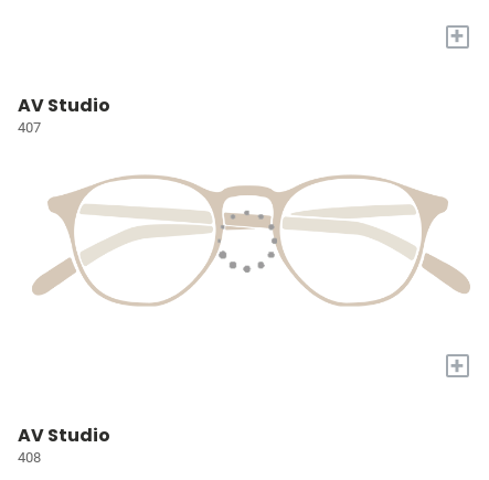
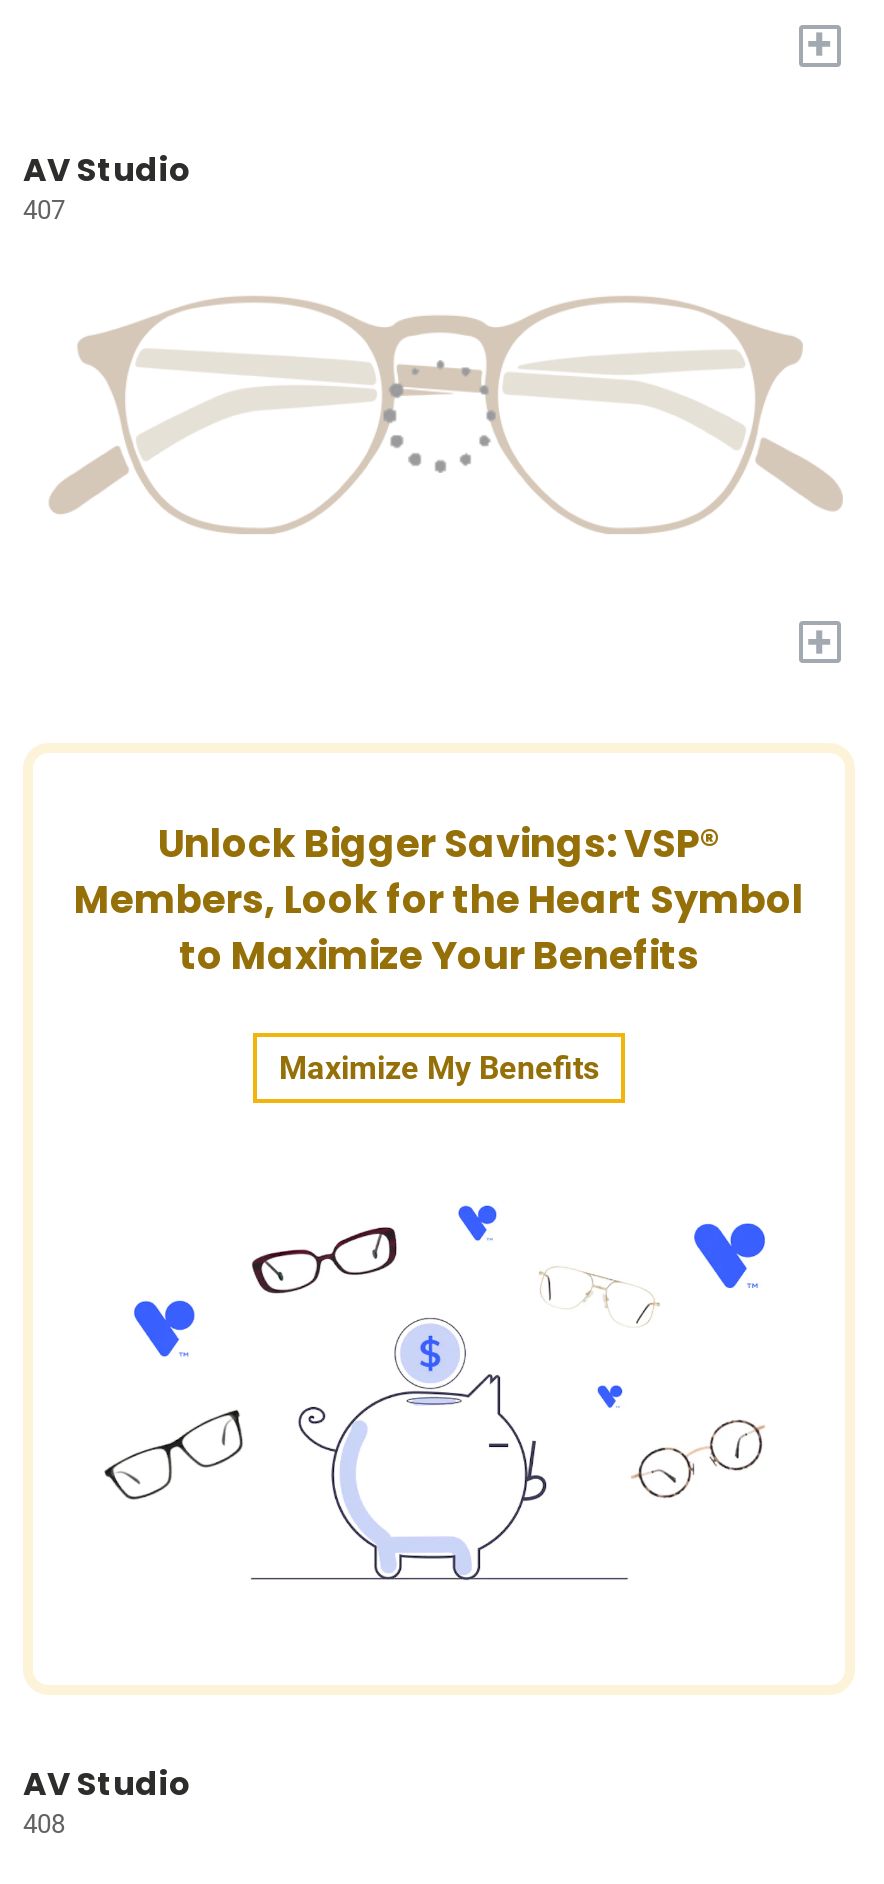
none -> [23,744,855,1694] [image] | Unlock Bigger Savings: VSP® | Members, Look for the Heart Symbol | to Maximize Your Benefits | Maximize My Benefits

